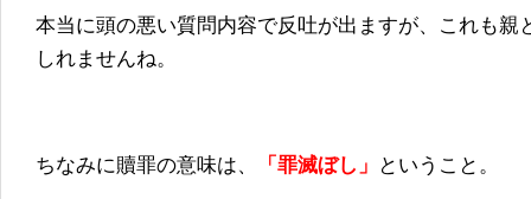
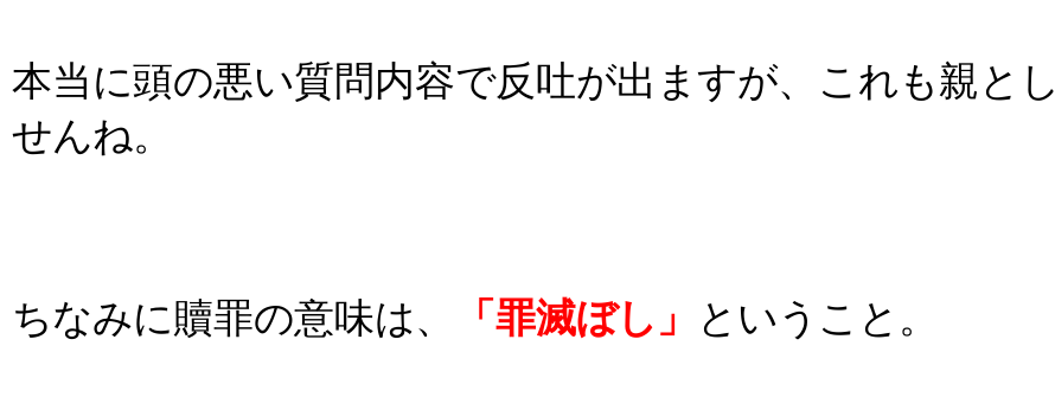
[36,47,177,70] しれませんね。 -> [12,114,173,159] せんね。

